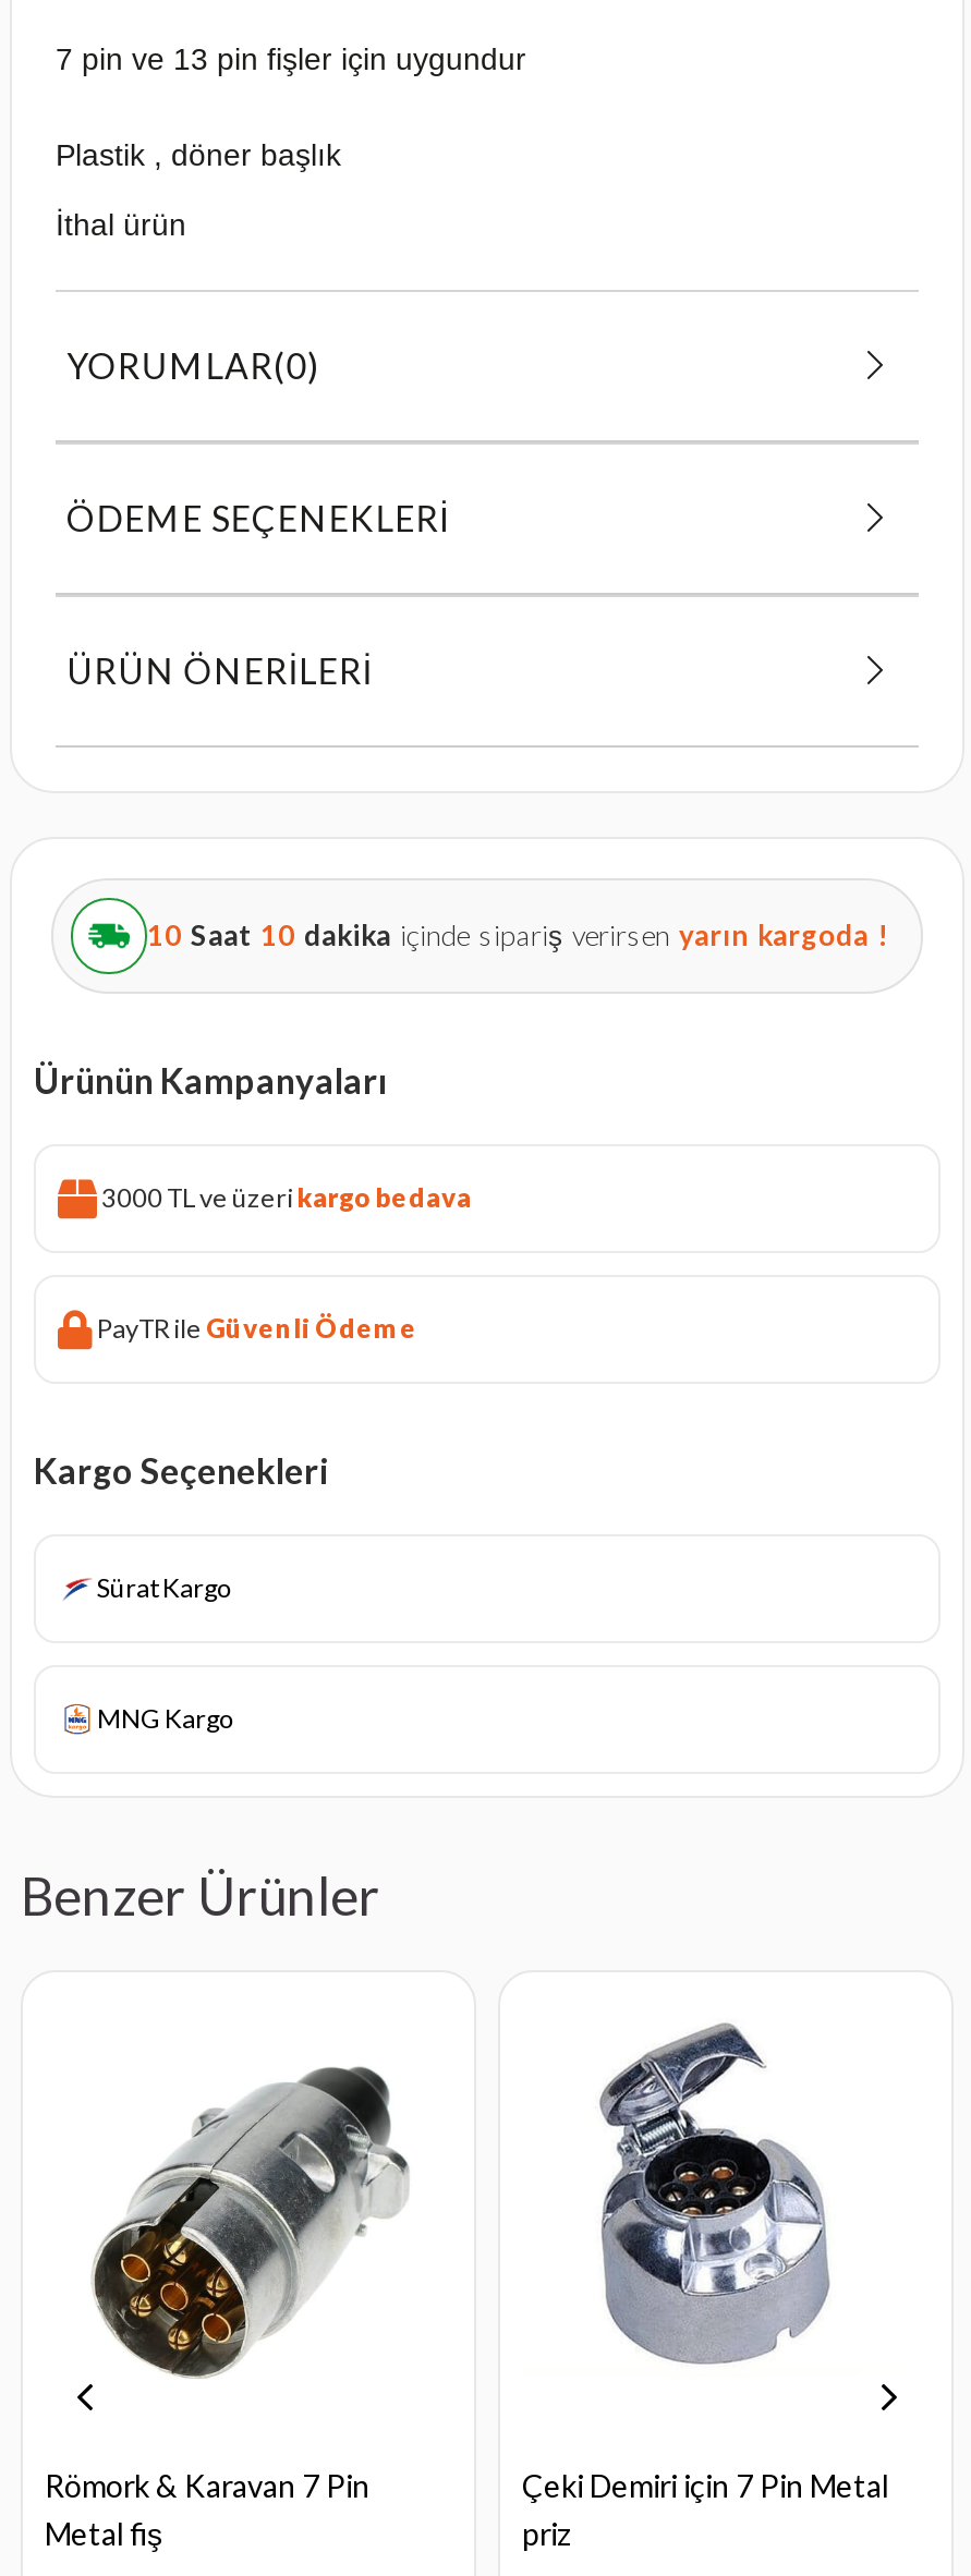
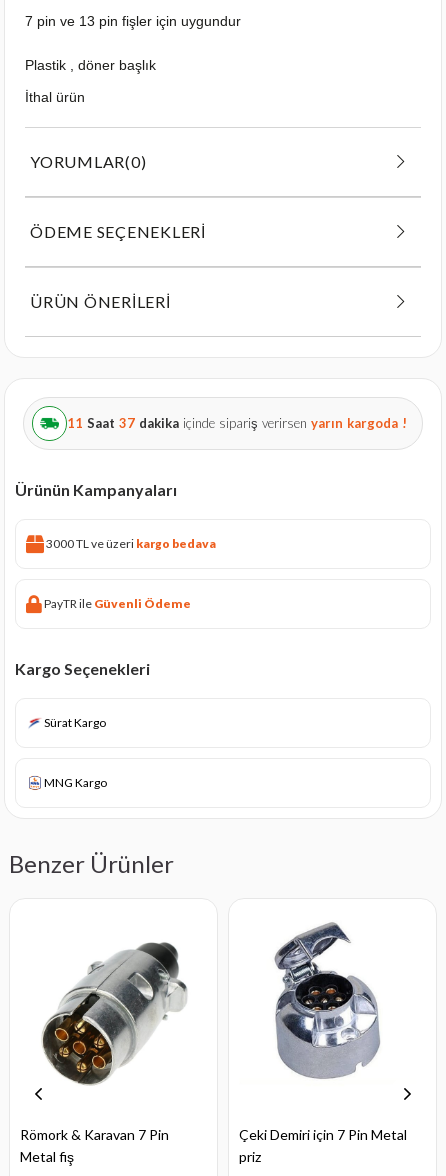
[147,918,888,953] 10 Saat 10 dakika içinde sipariş verirsen yarın kargoda ! -> [67,415,407,431] 11 Saat 37 dakika içinde sipariş verirsen yarın kargoda !

